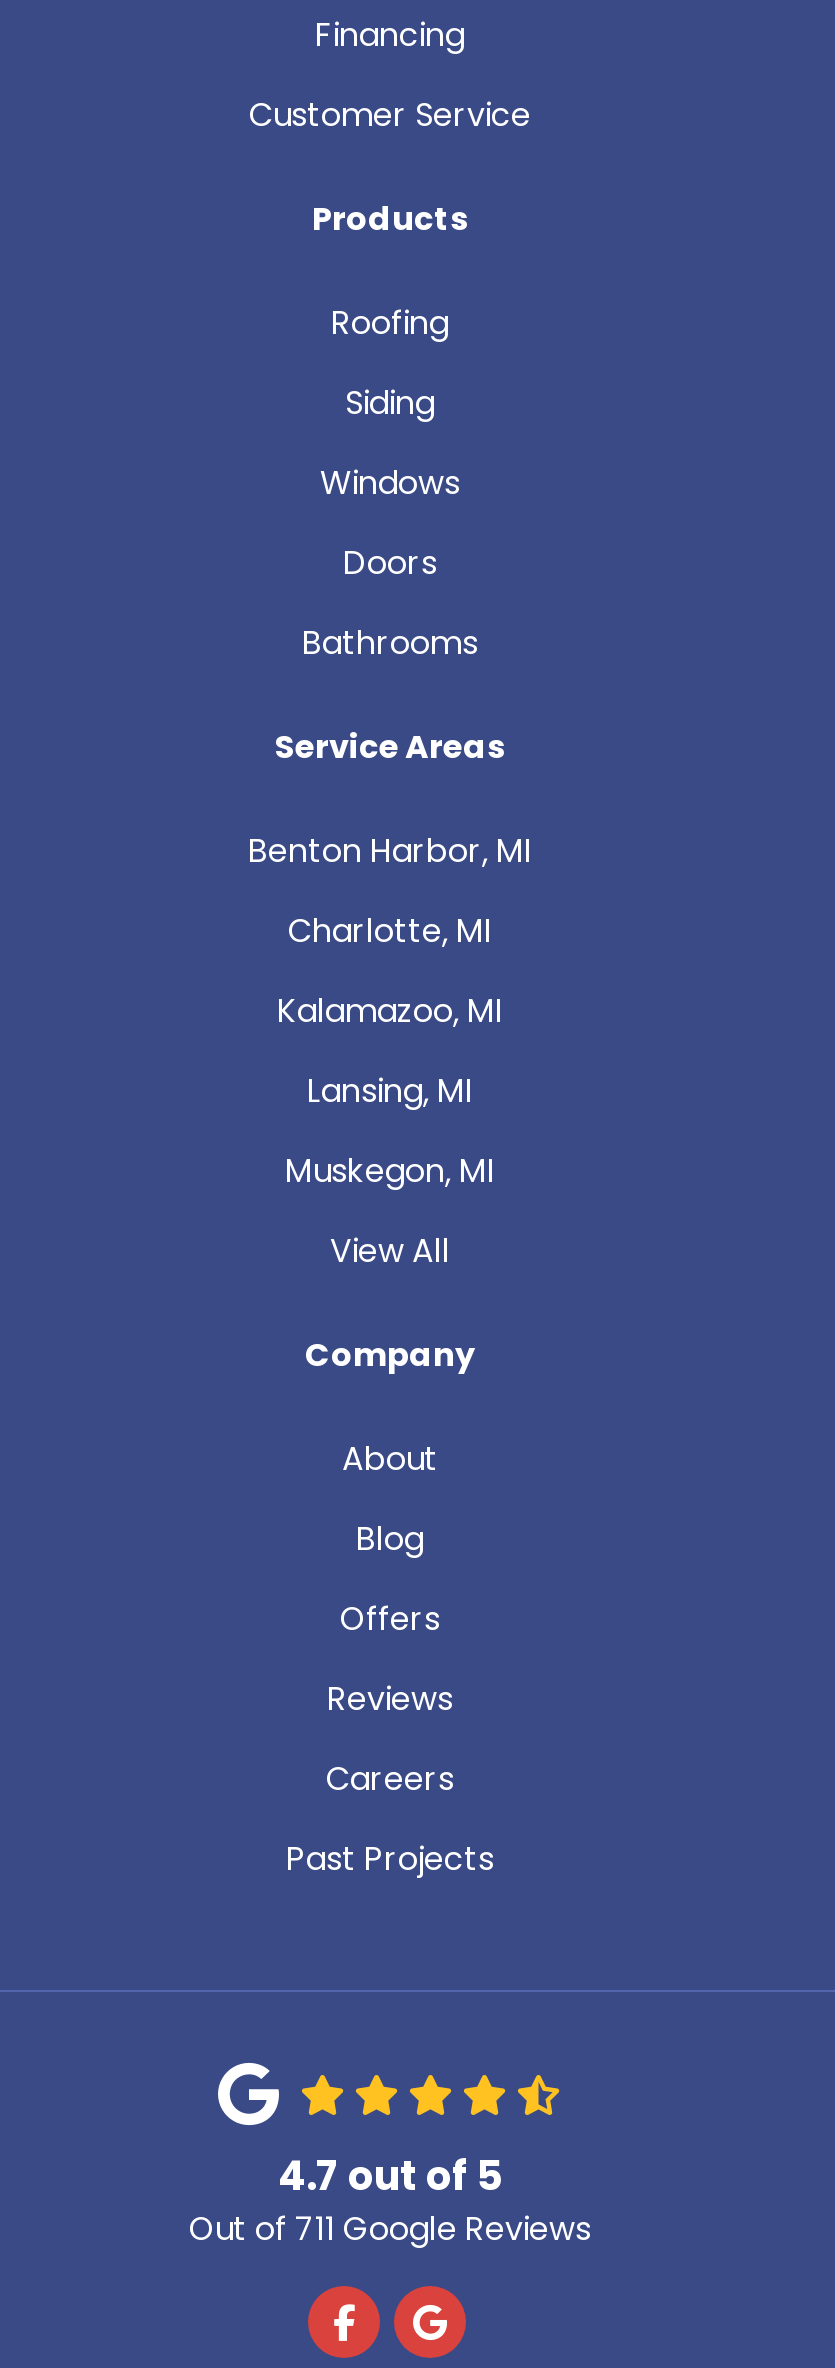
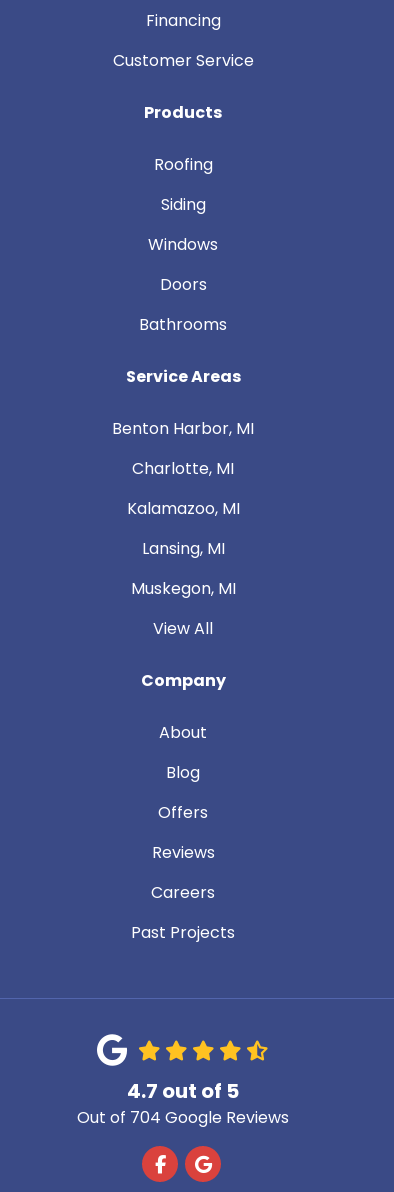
[189,2207,591,2253] Out of 711 Google Reviews -> [77,1106,289,1129] Out of 704 Google Reviews

